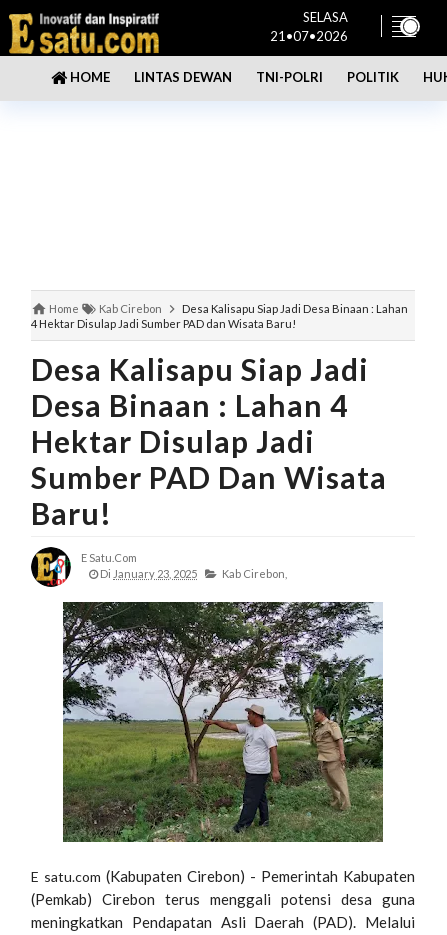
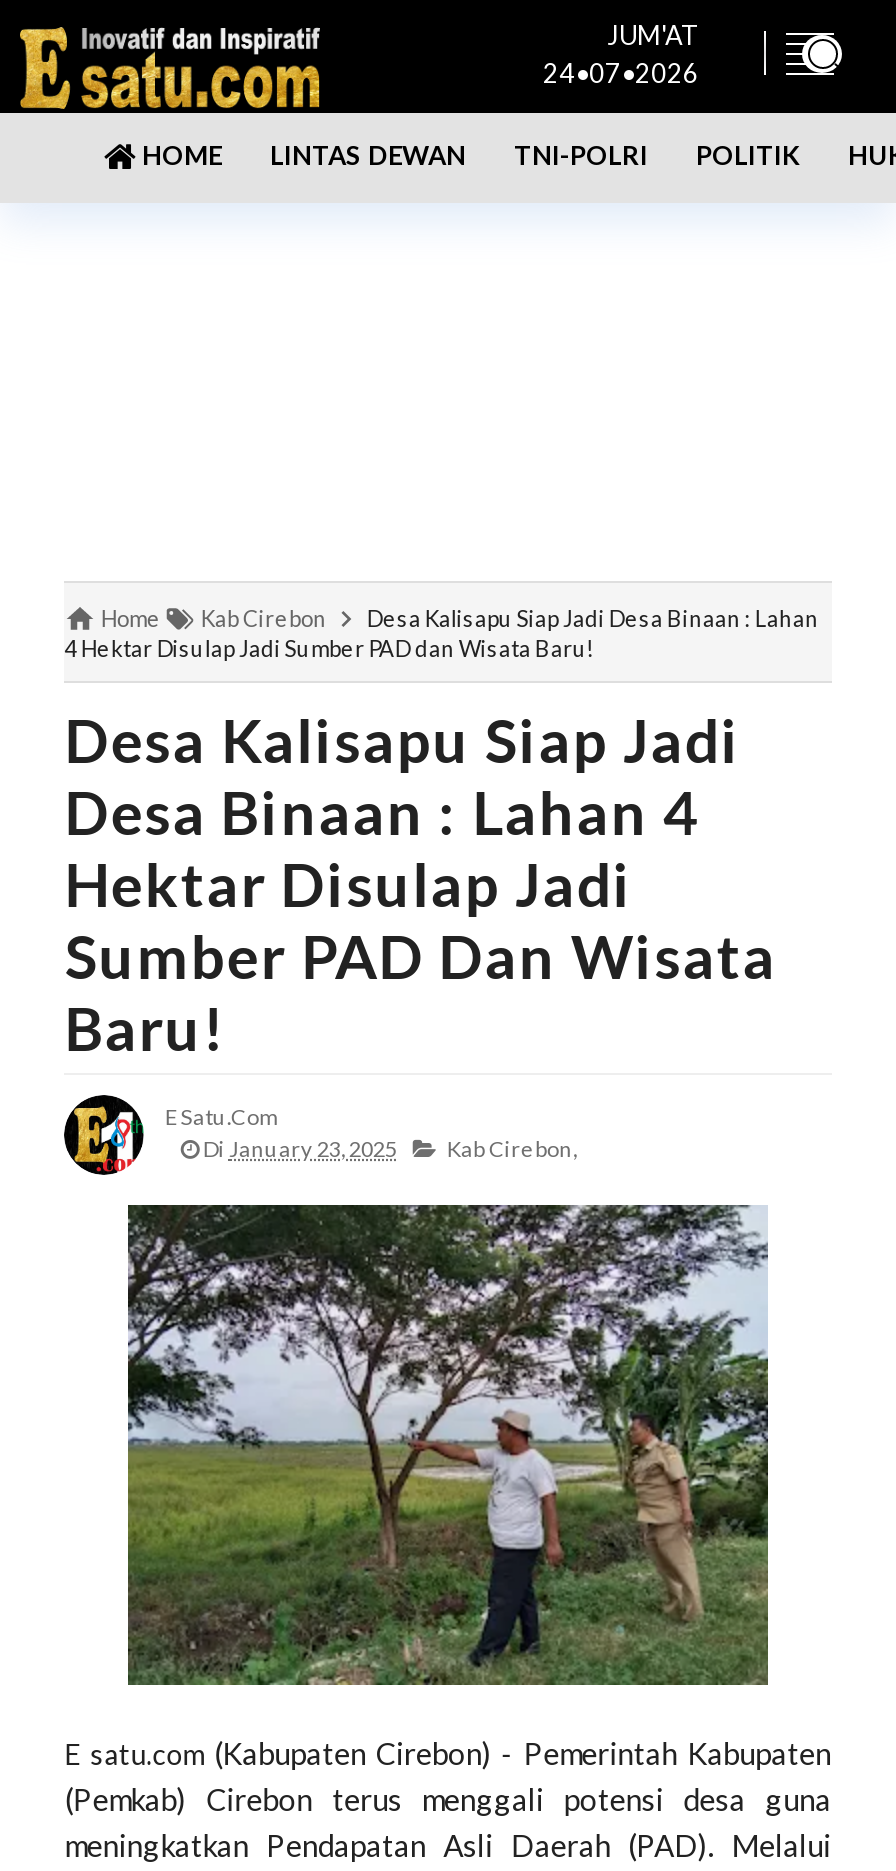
[270,9,348,44] SELASA | 21•07•2026 -> [543,19,699,89] JUM'AT | 24•07•2026

